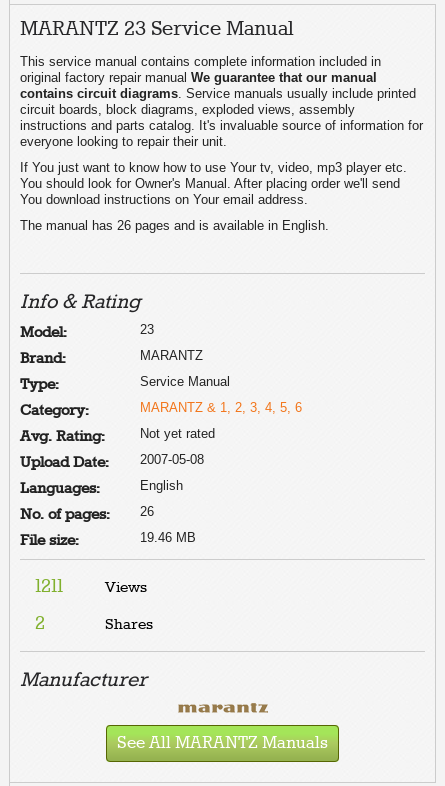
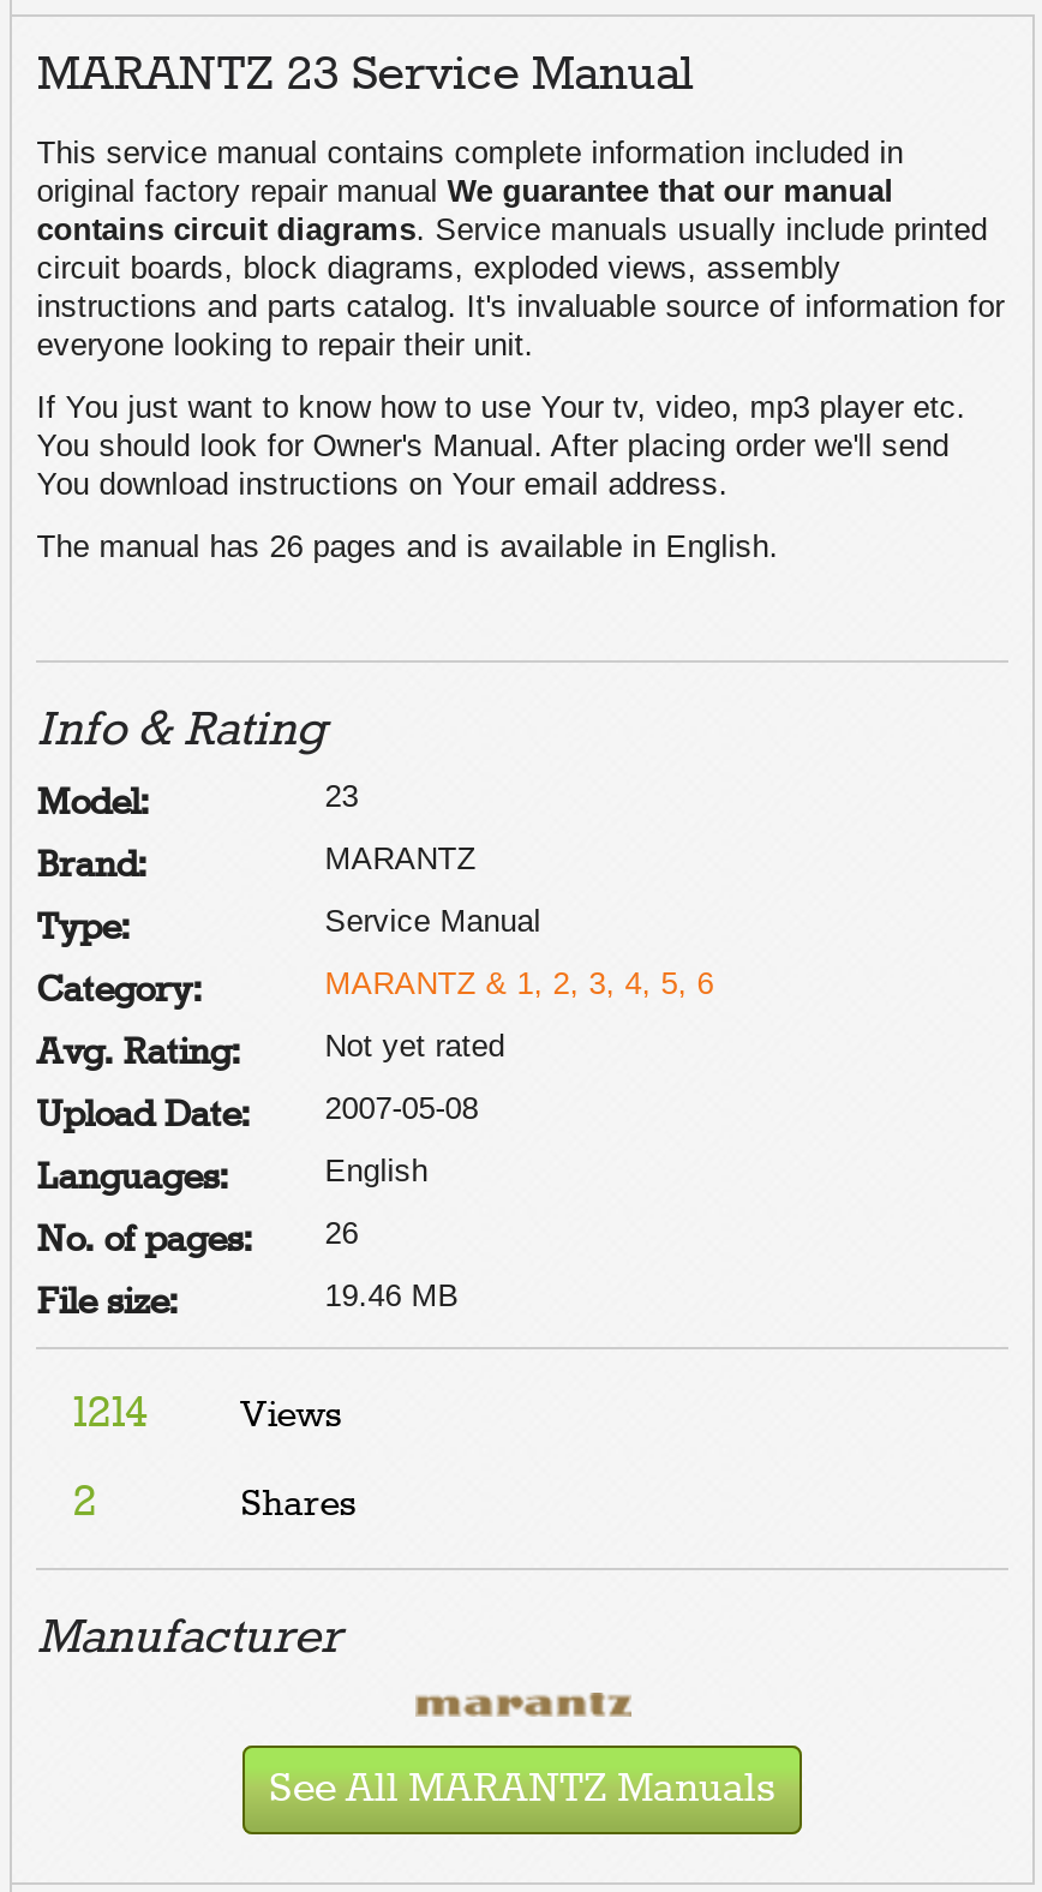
[35,575,63,597] 1211 -> [73,1387,147,1439] 1214

